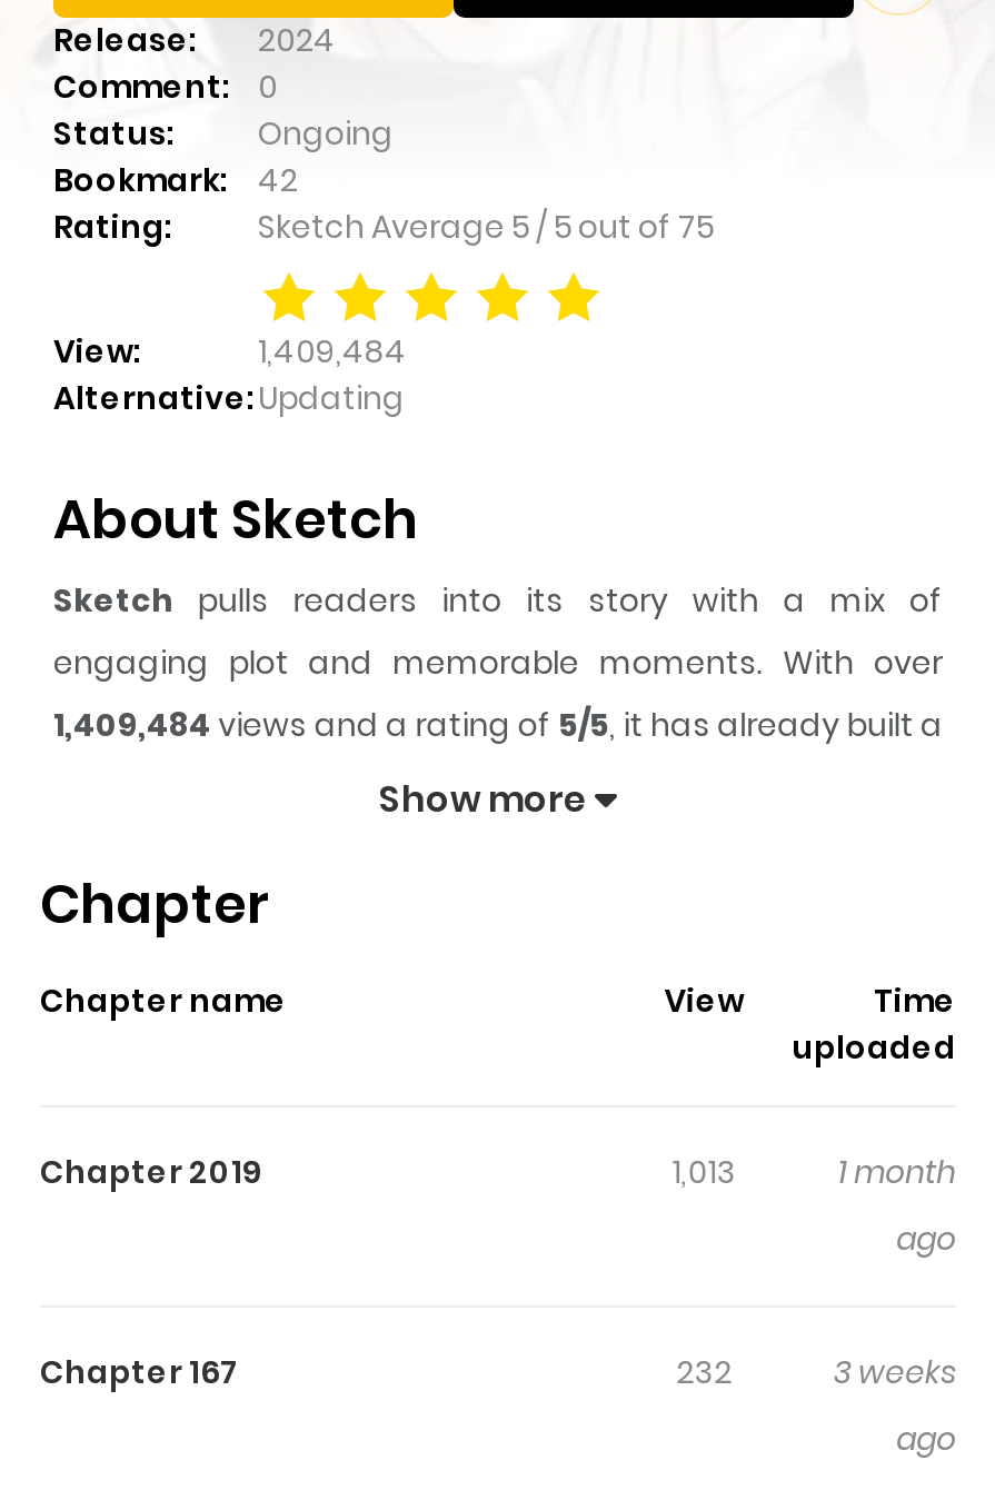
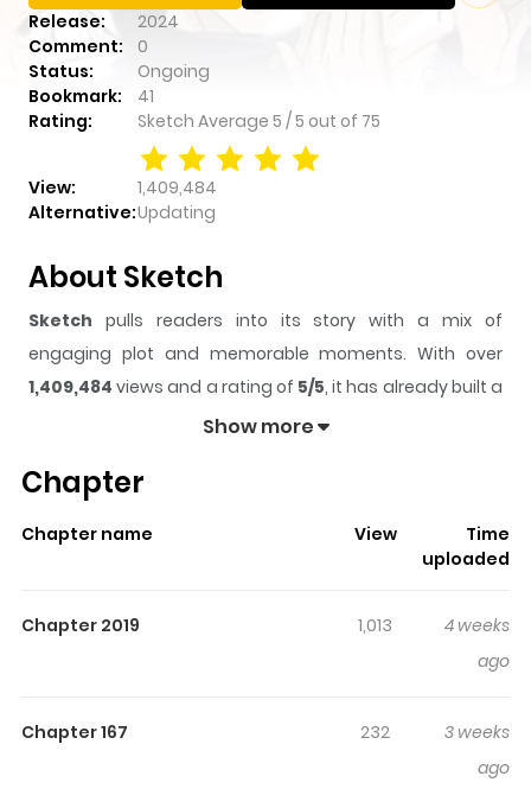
[53,157,298,201] Bookmark: 42 -> [28,84,154,108] Bookmark: 41
[838,1149,956,1193] 1 month -> [444,613,510,637] 4 weeks

